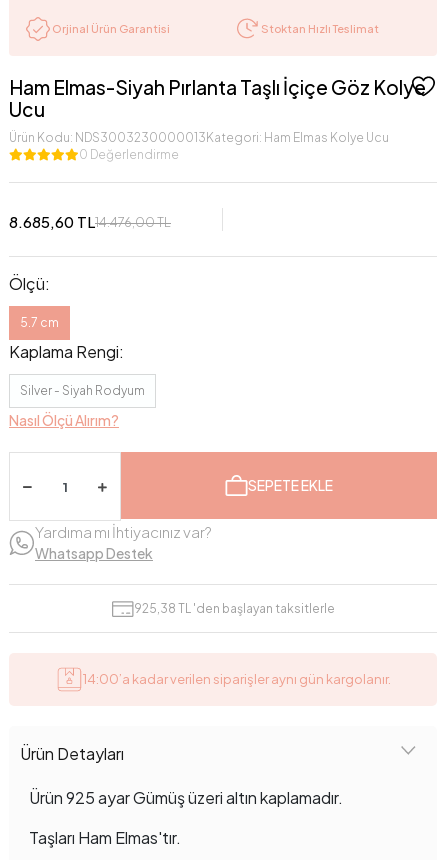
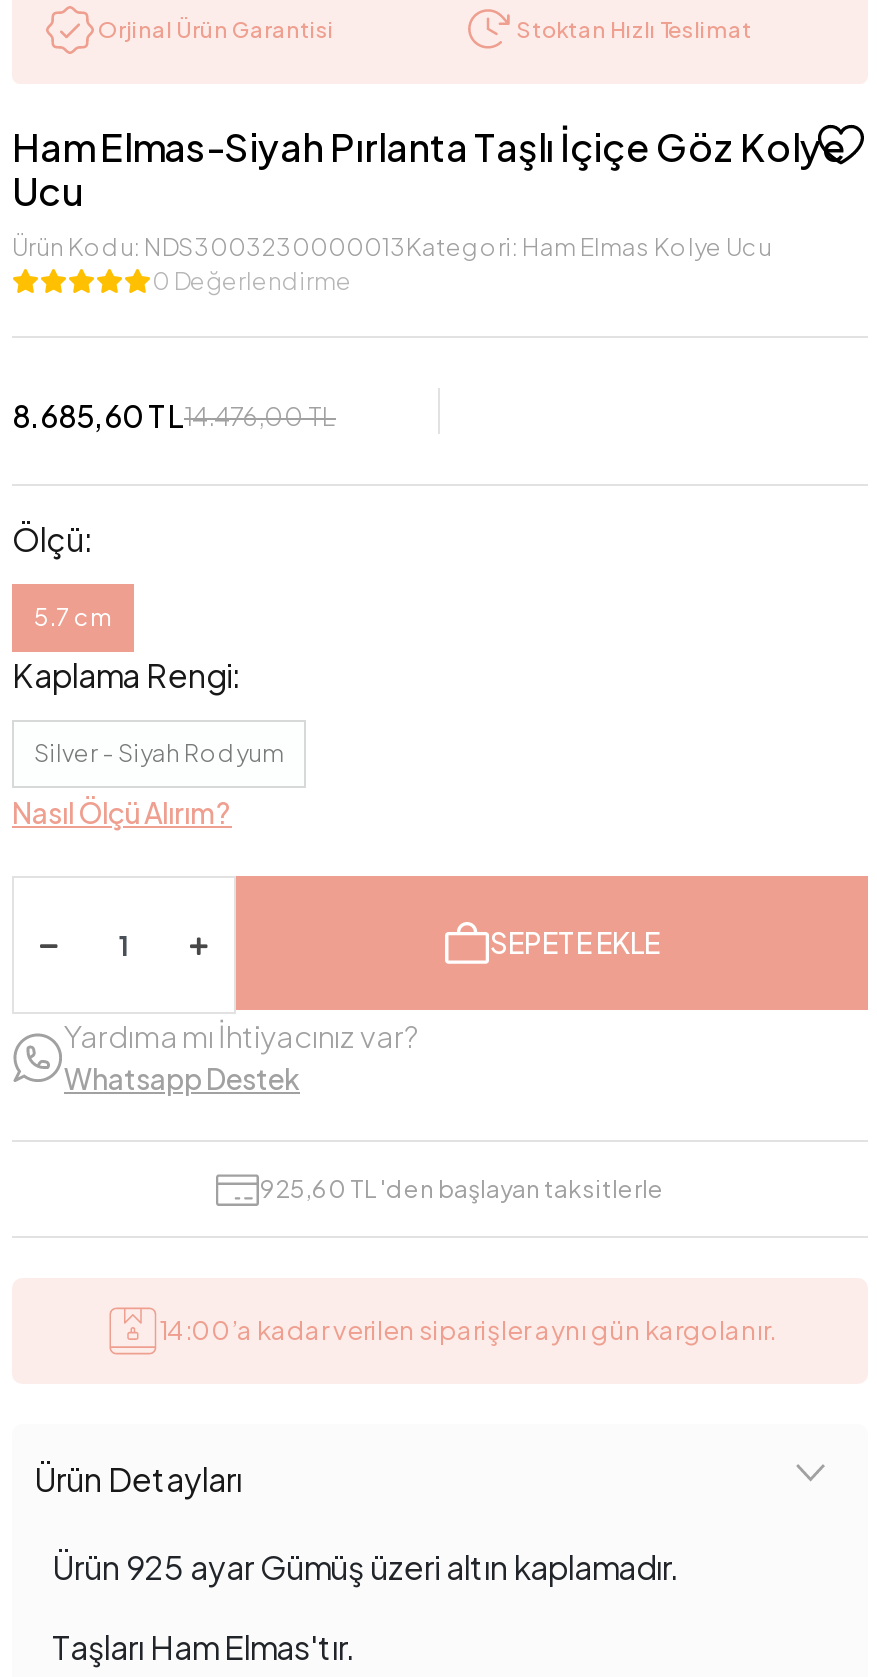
[133,601,334,616] 925,38 TL 'den başlayan taksitlerle -> [260,1174,664,1204] 925,60 TL 'den başlayan taksitlerle

